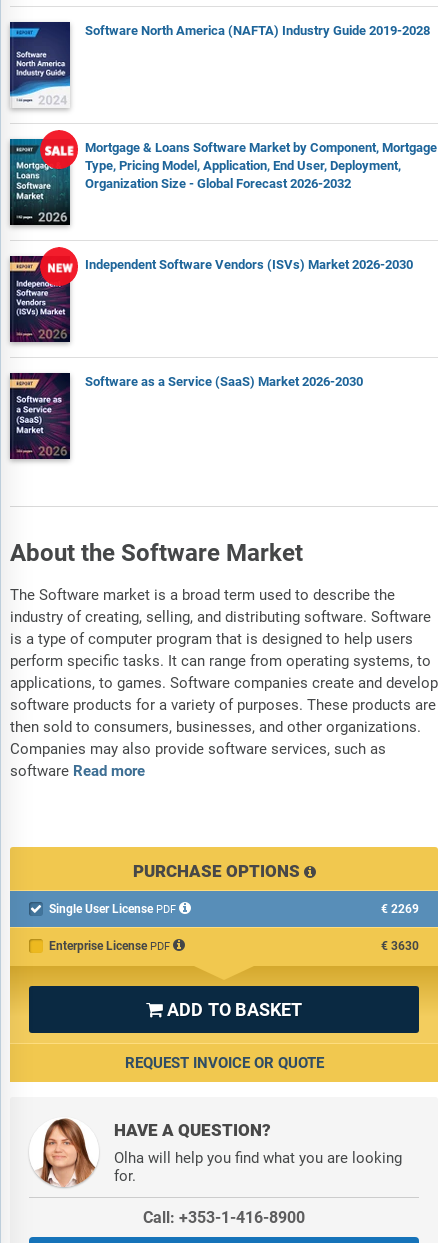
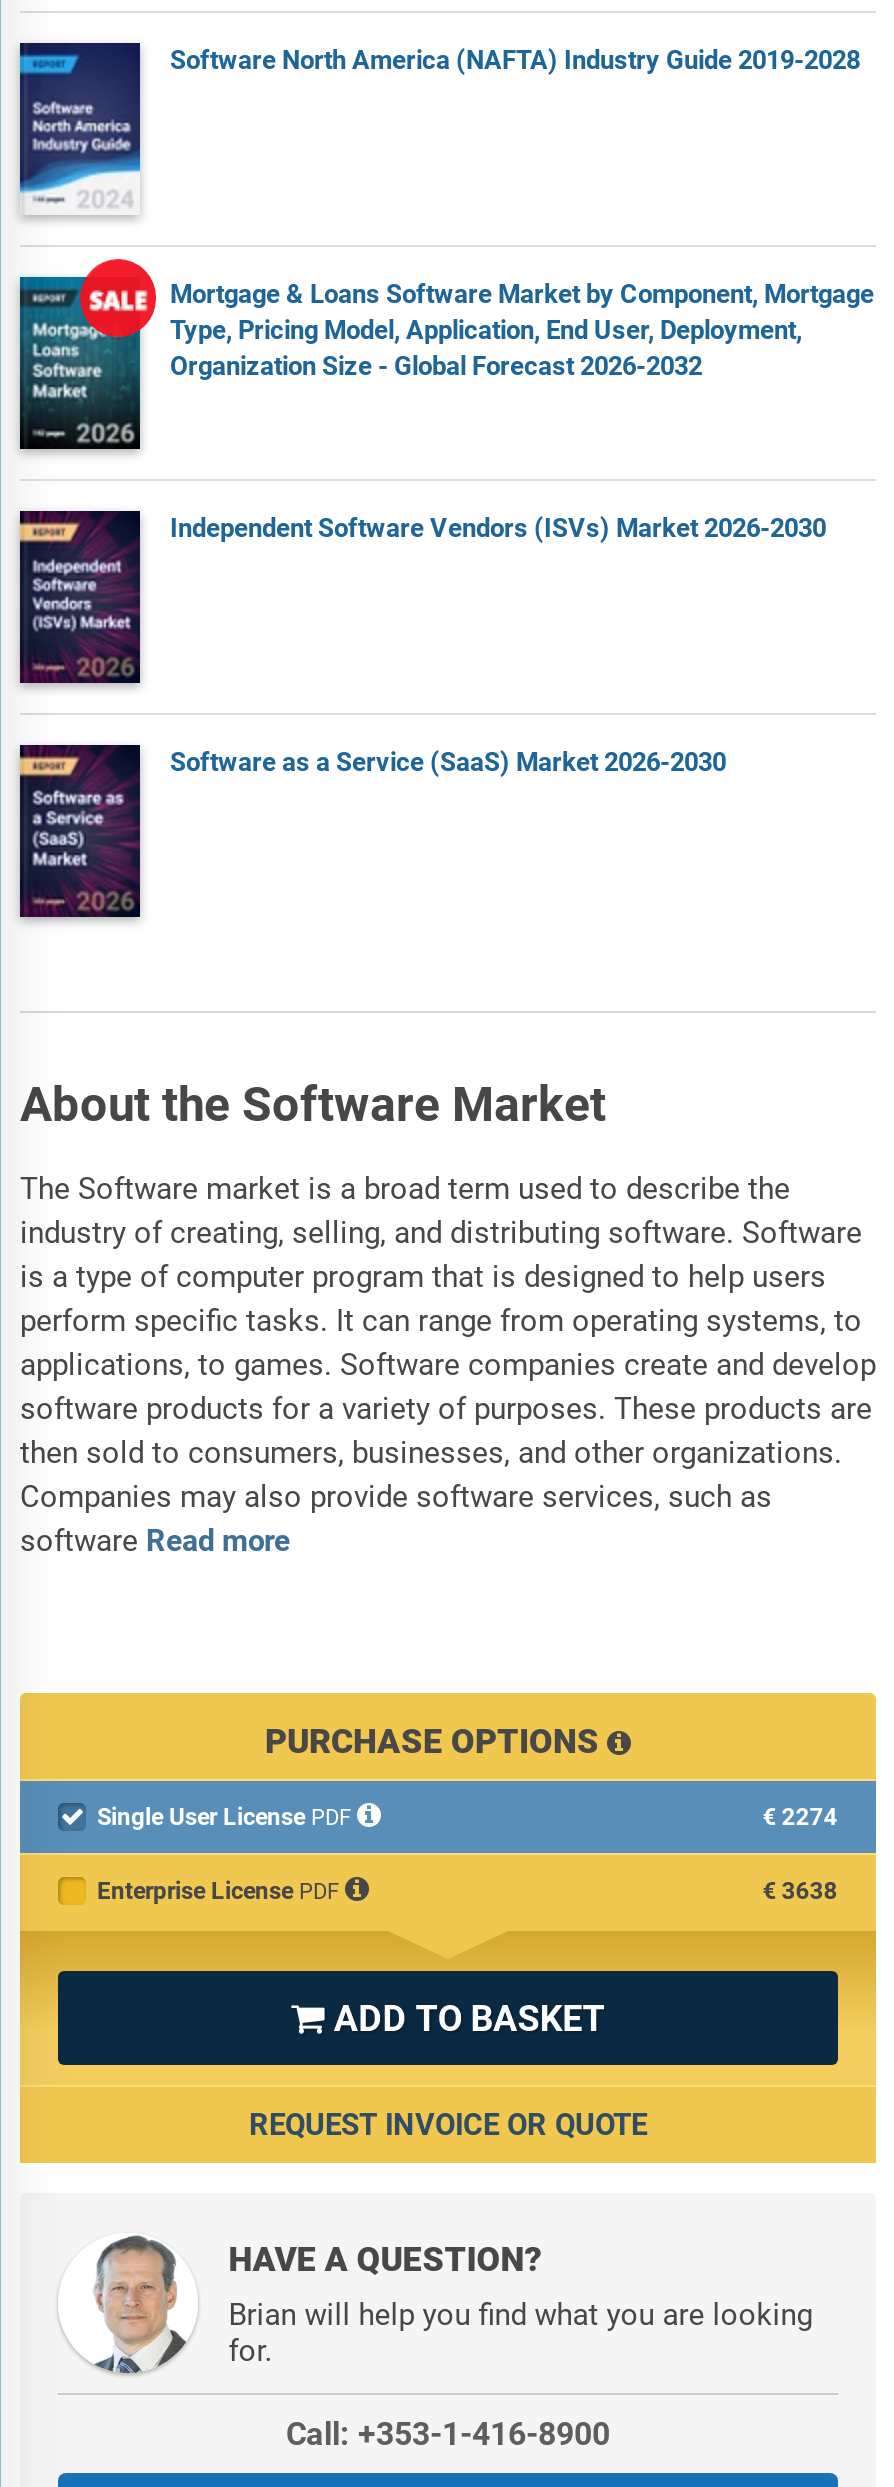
[39,246,79,287] [image] -> [80,493,156,573] [image]
[391,902,419,916] €2269 -> [782,1802,838,1830] €2274
[391,939,419,953] €3630 -> [782,1876,838,1904] €3638
[37,1118,402,1187] [image] | Olha will help you find what you are looking -> [74,2235,813,2375] [image] | Brian will help you find what you are looking

